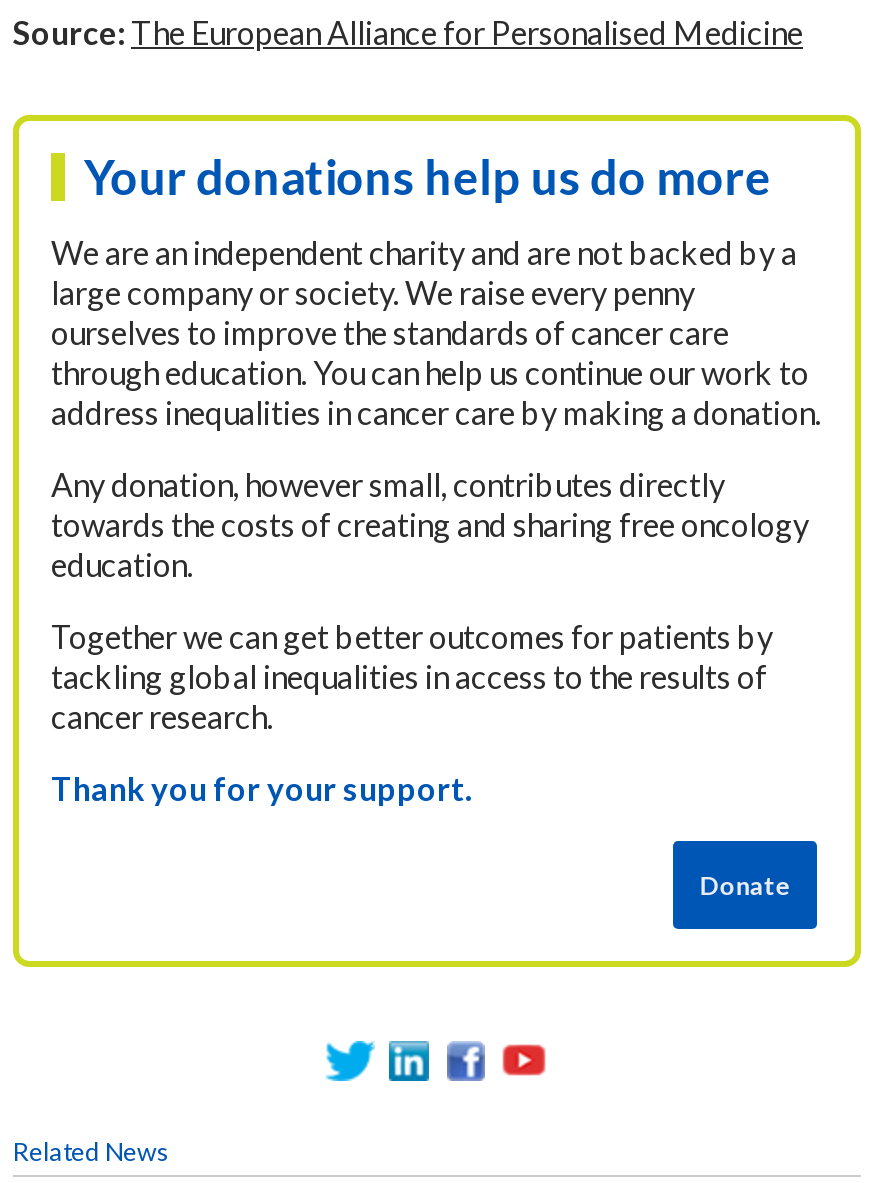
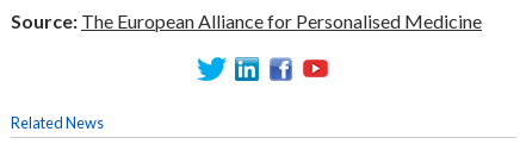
[11,113,863,969] [image] | Your donations help us do more | We are an independent charity and are not backed by a | large company or society. We raise every penny | ourselves to improve the standards of cancer care | through education. You can help us continue our work to | address inequalities in cancer care by making a donation. | Any donation, however small, contributes directly | towards the costs of creating and sharing free oncology | education. | Together we can get better outcomes for patients by | tackling global inequalities in access to the results of | cancer research. | Thank you for your support. -> none

